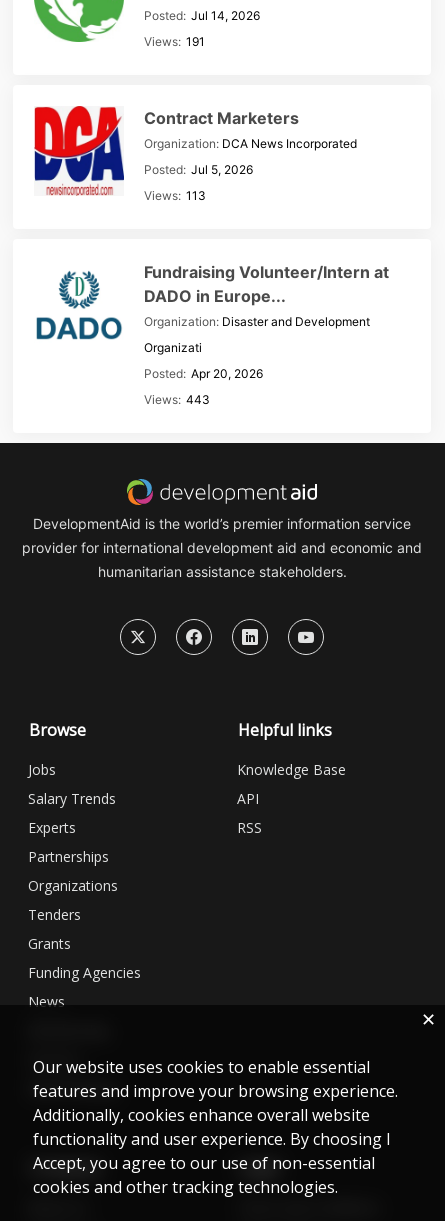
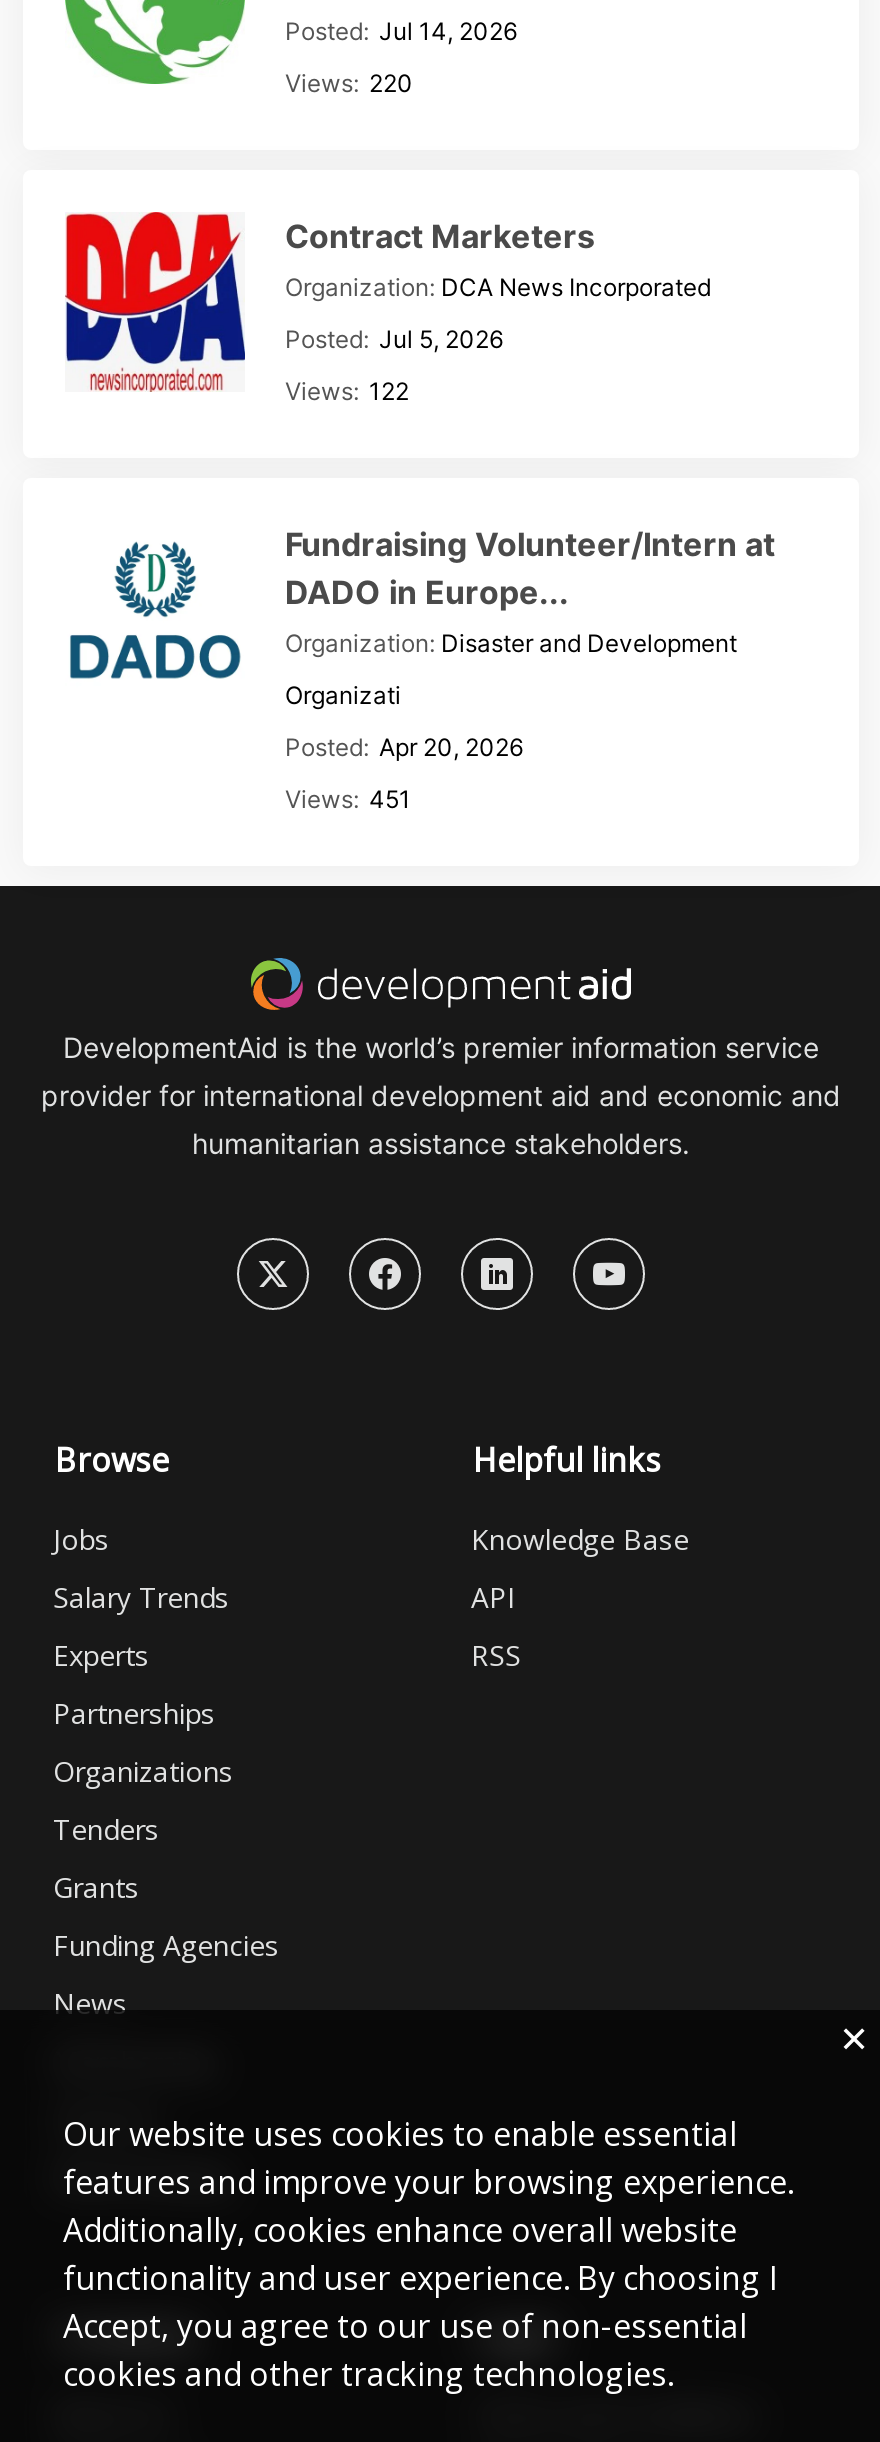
[144,34,205,49] Views: 191 -> [285,68,413,98] Views: 220
[144,188,206,203] Views: 113 -> [285,376,409,406] Views: 122
[144,392,210,407] Views: 443 -> [285,784,411,814] Views: 451

